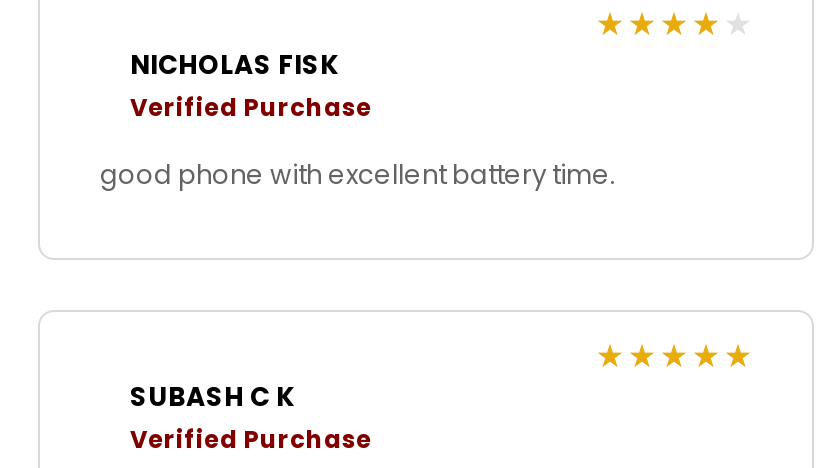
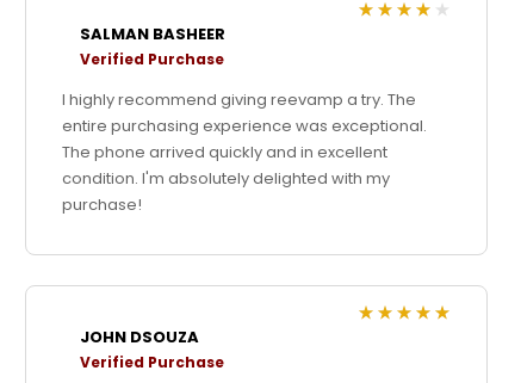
[130,46,338,84] NICHOLAS FISK -> [80,23,225,46] SALMAN BASHEER
[100,156,616,194] good phone with excellent battery time. -> [62,89,427,216] I highly recommend giving reevamp a try. The | entire purchasing experience was exceptional. | The phone arrived quickly and in excellent | condition. I'm absolutely delighted with my | purchase!
[130,378,294,416] SUBASH C K -> [80,326,199,349] JOHN DSOUZA

